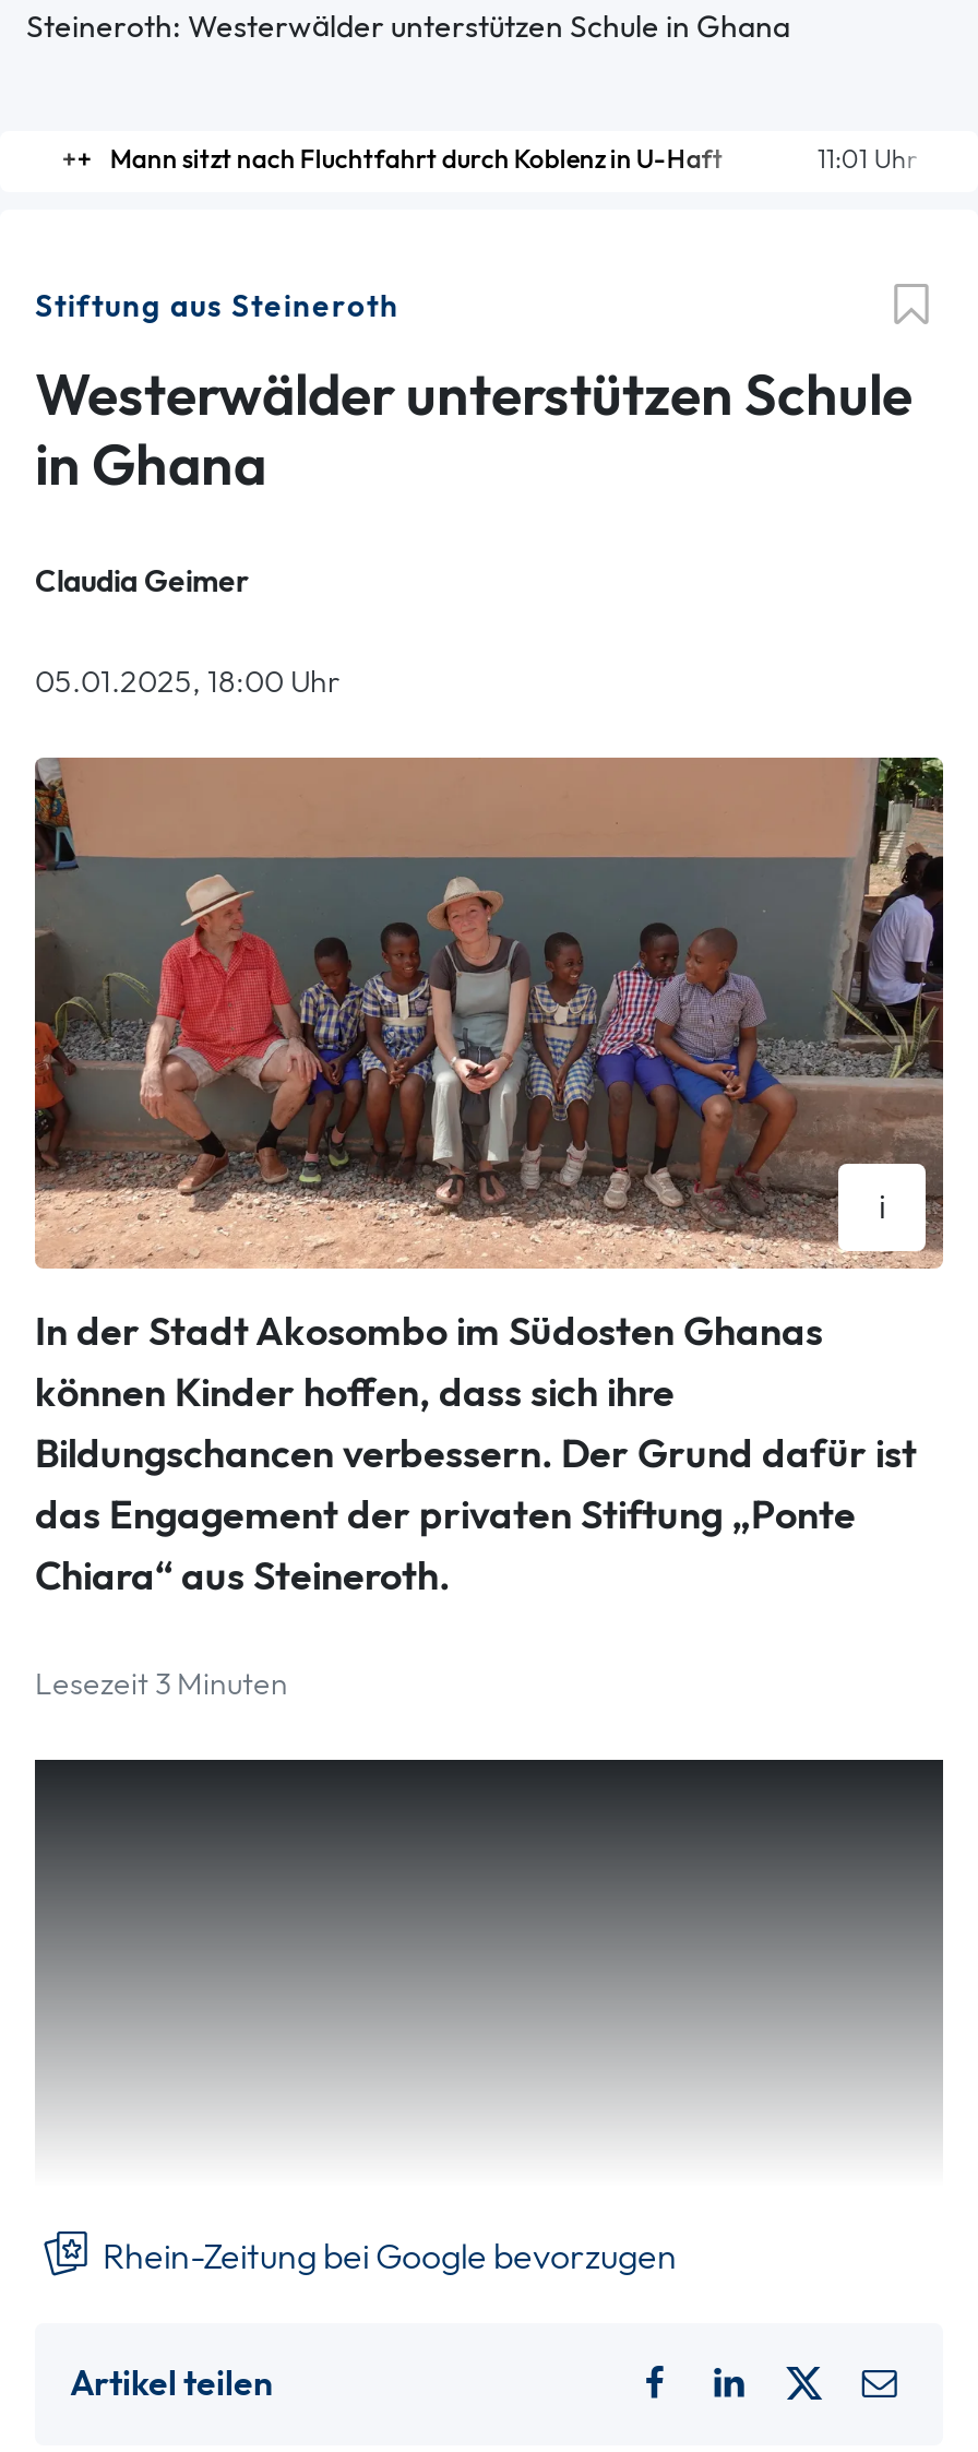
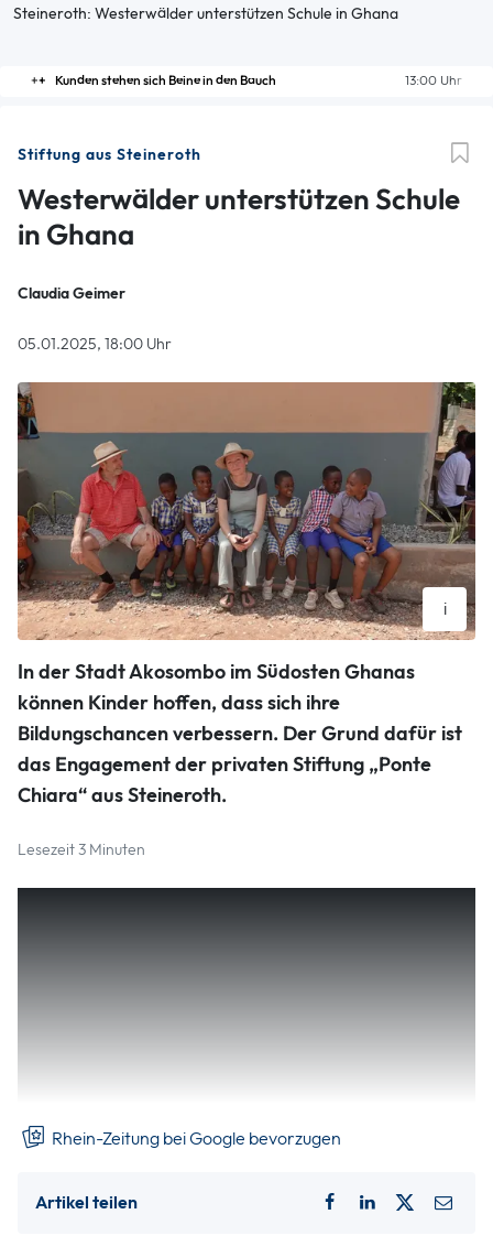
[109,142,917,177] 11:01 Uhr | Mann sitzt nach Fluchtfahrt durch Koblenz in U-Haft -> [55,72,462,89] 13:00 Uhr | Kunden stehen sich Beine in den Bauch

